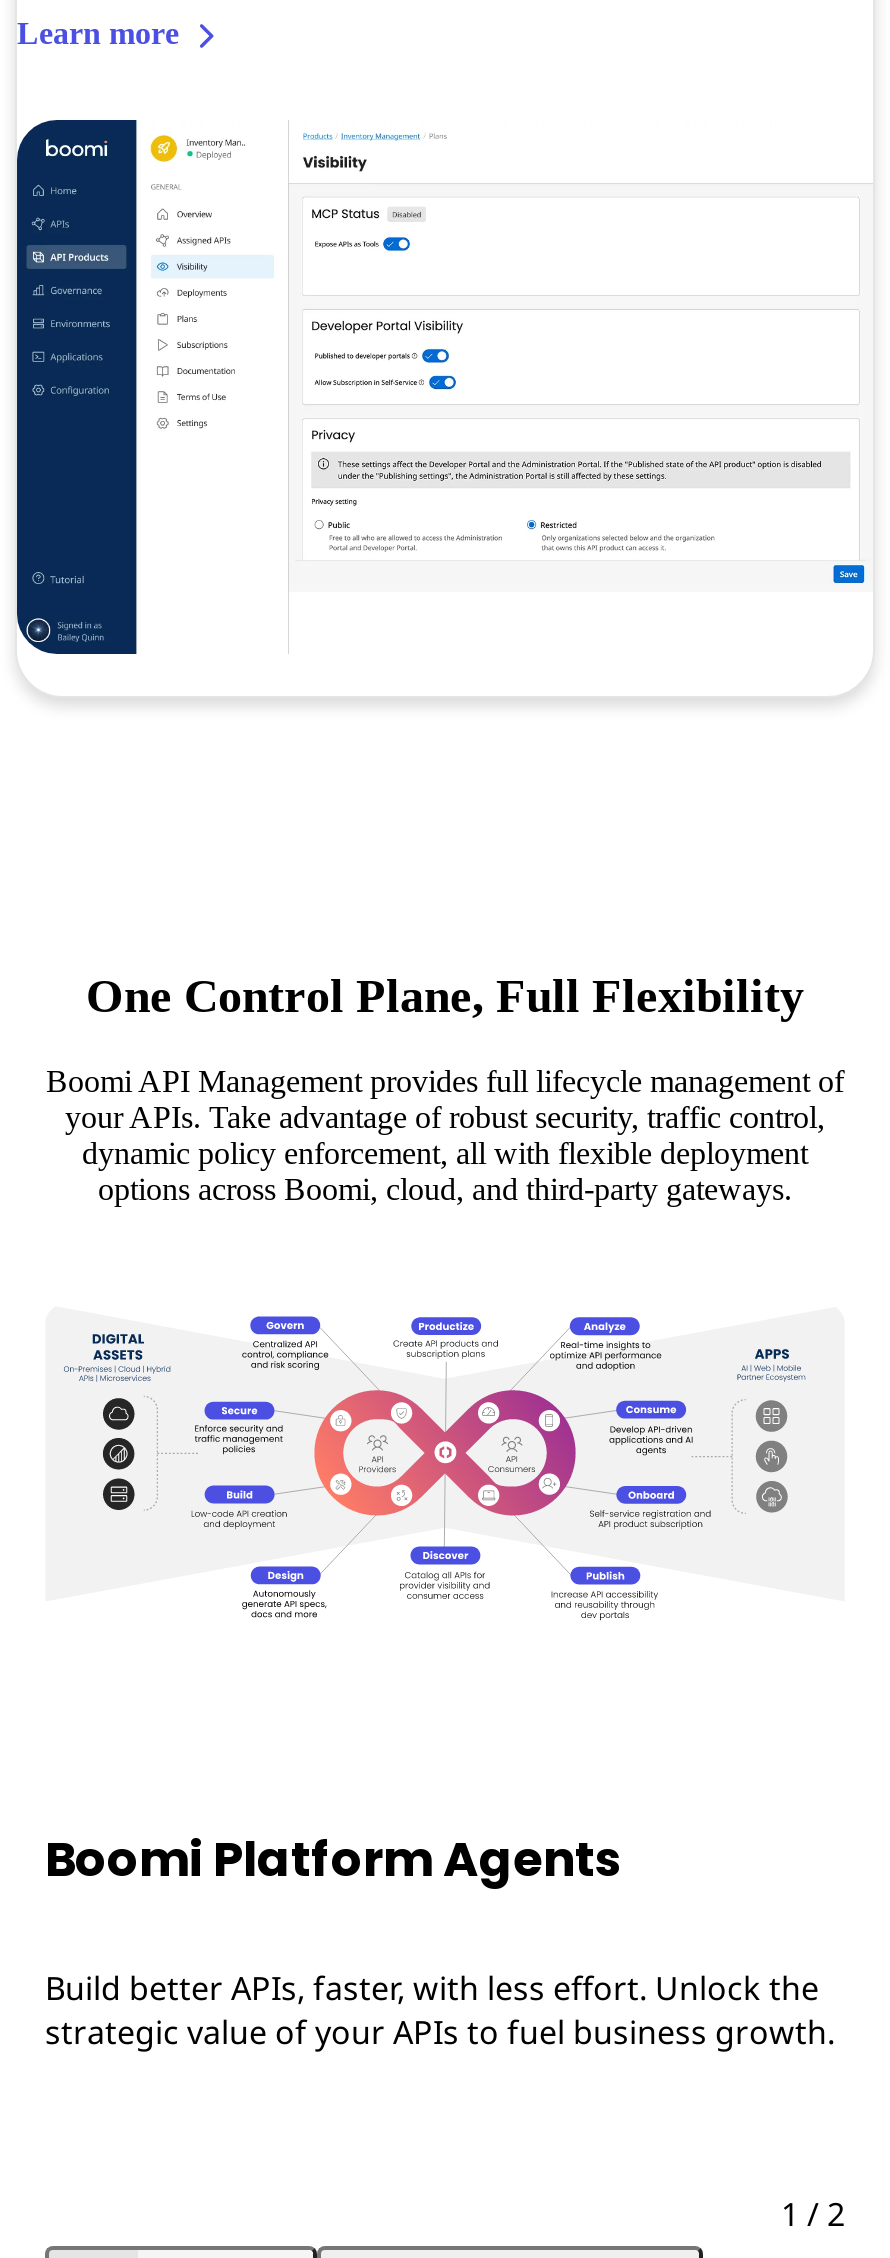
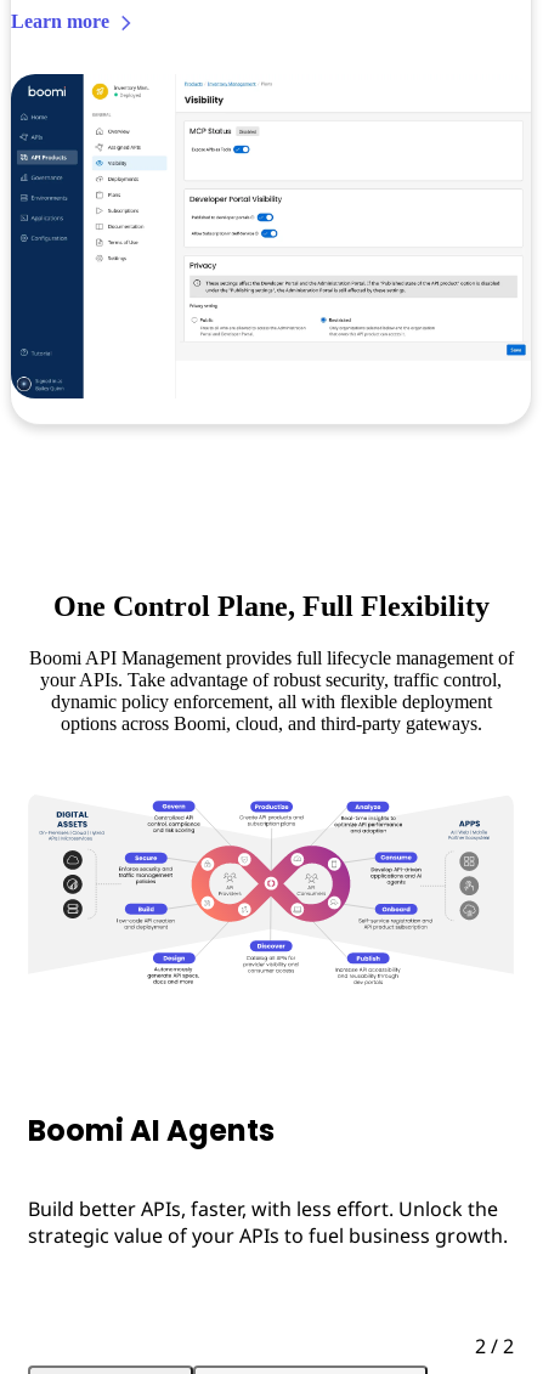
[45,1826,621,1892] Boomi Platform Agents -> [28,1110,275,1150] Boomi AI Agents

